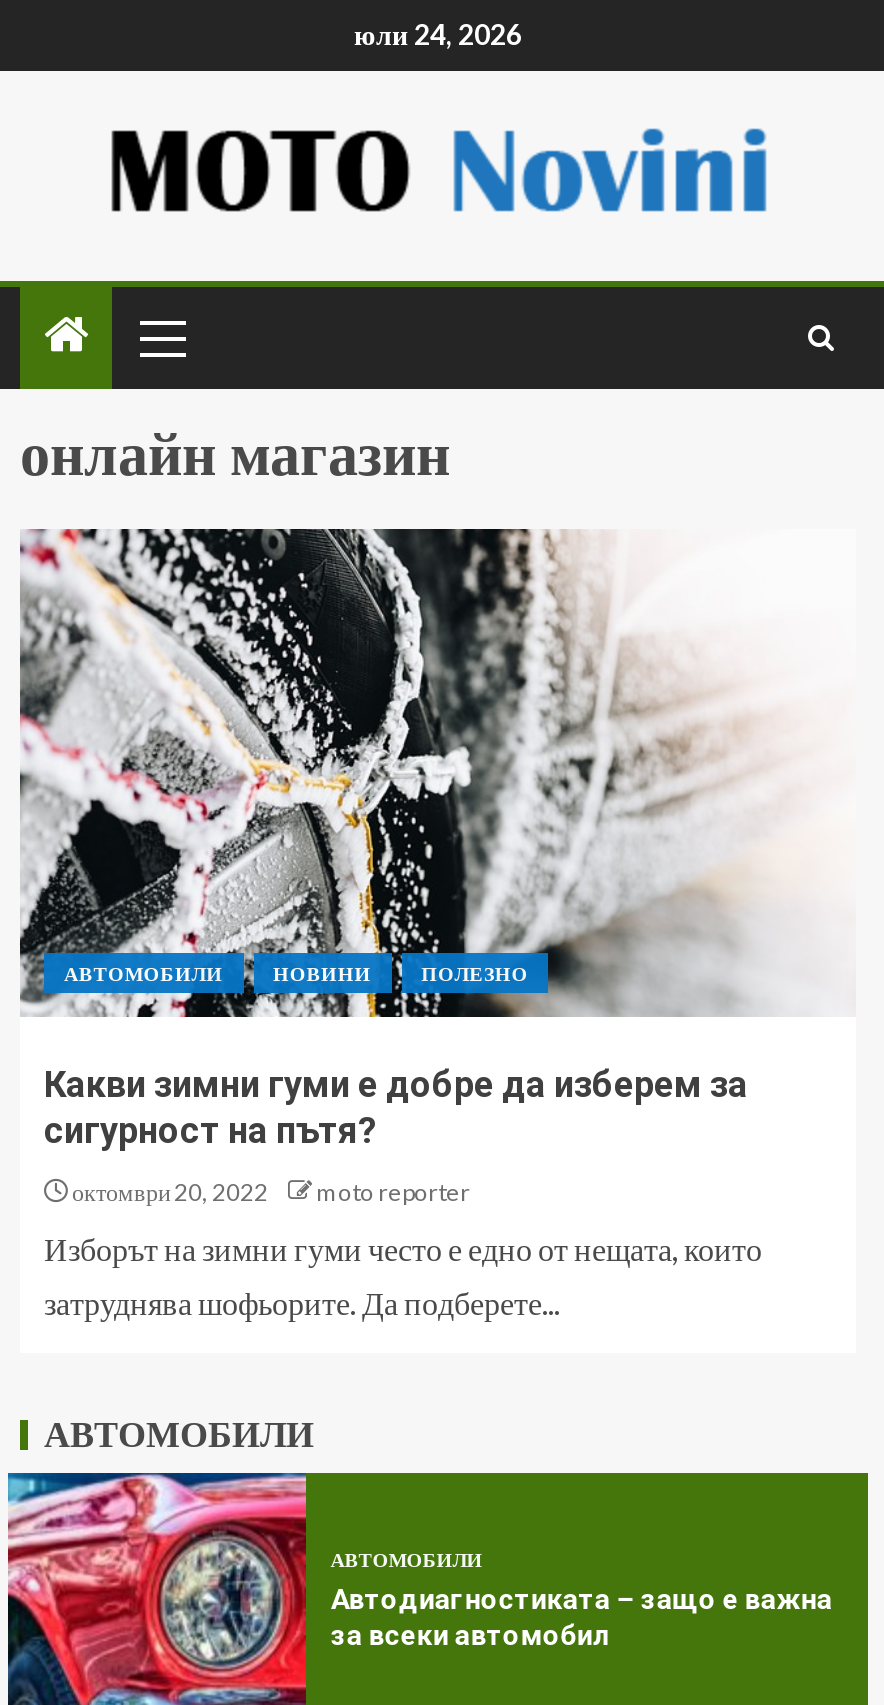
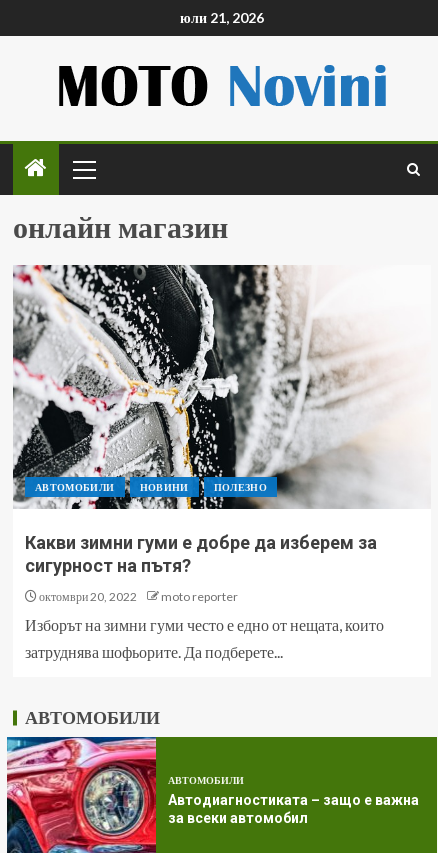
[354,17,522,51] юли 24, 2026 -> [180,9,264,26] юли 21, 2026

